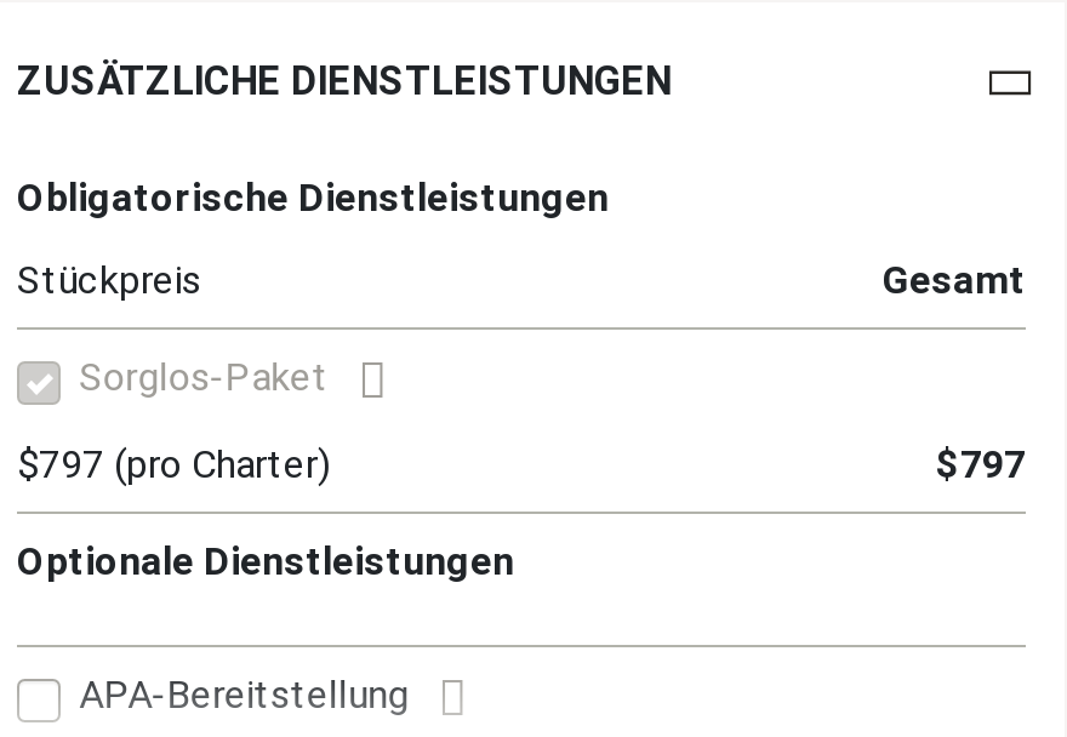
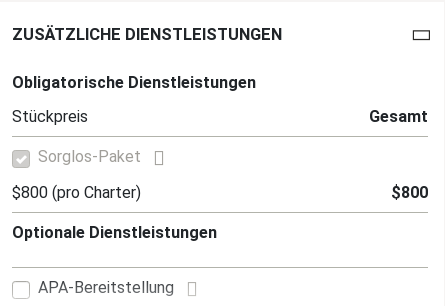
[17,441,330,487] $797 (pro Charter) -> [12,183,141,202] $800 (pro Charter)
[936,441,1026,487] $797 -> [391,183,428,202] $800

